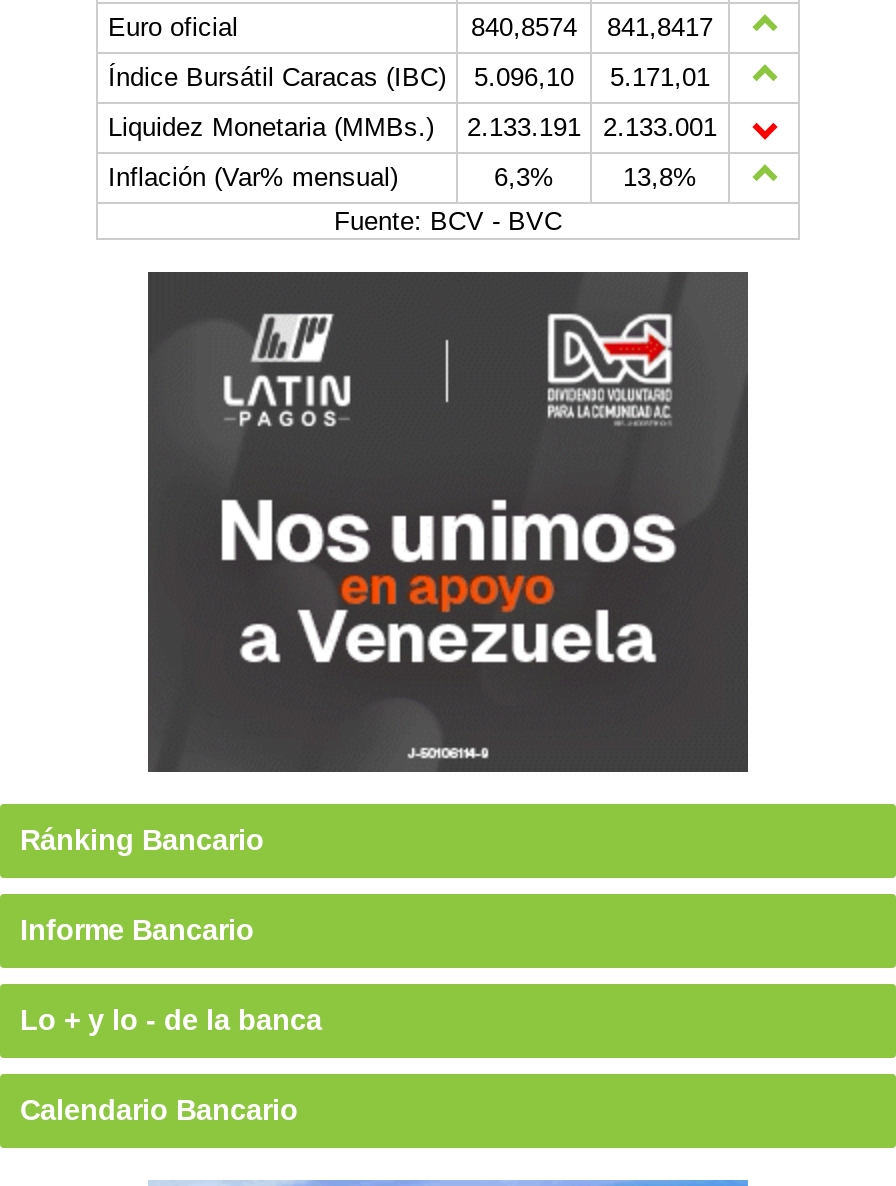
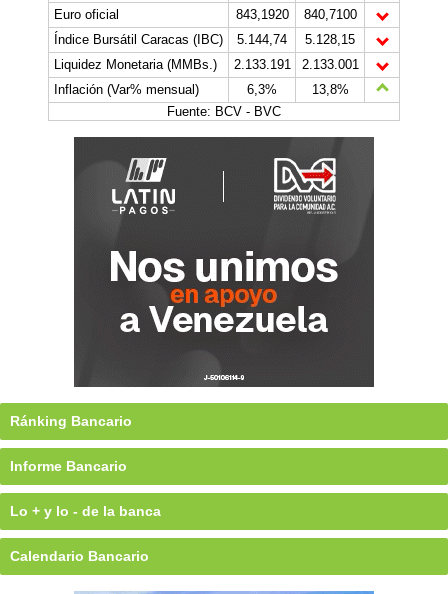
[471,12,577,42] 840,8574 -> [235,7,288,22] 843,1920
[607,12,713,42] 841,8417 -> [303,7,356,22] 840,7100
[474,62,574,92] 5.096,10 -> [237,32,287,47] 5.144,74
[610,62,710,92] 5.171,01 -> [305,32,355,47] 5.128,15

